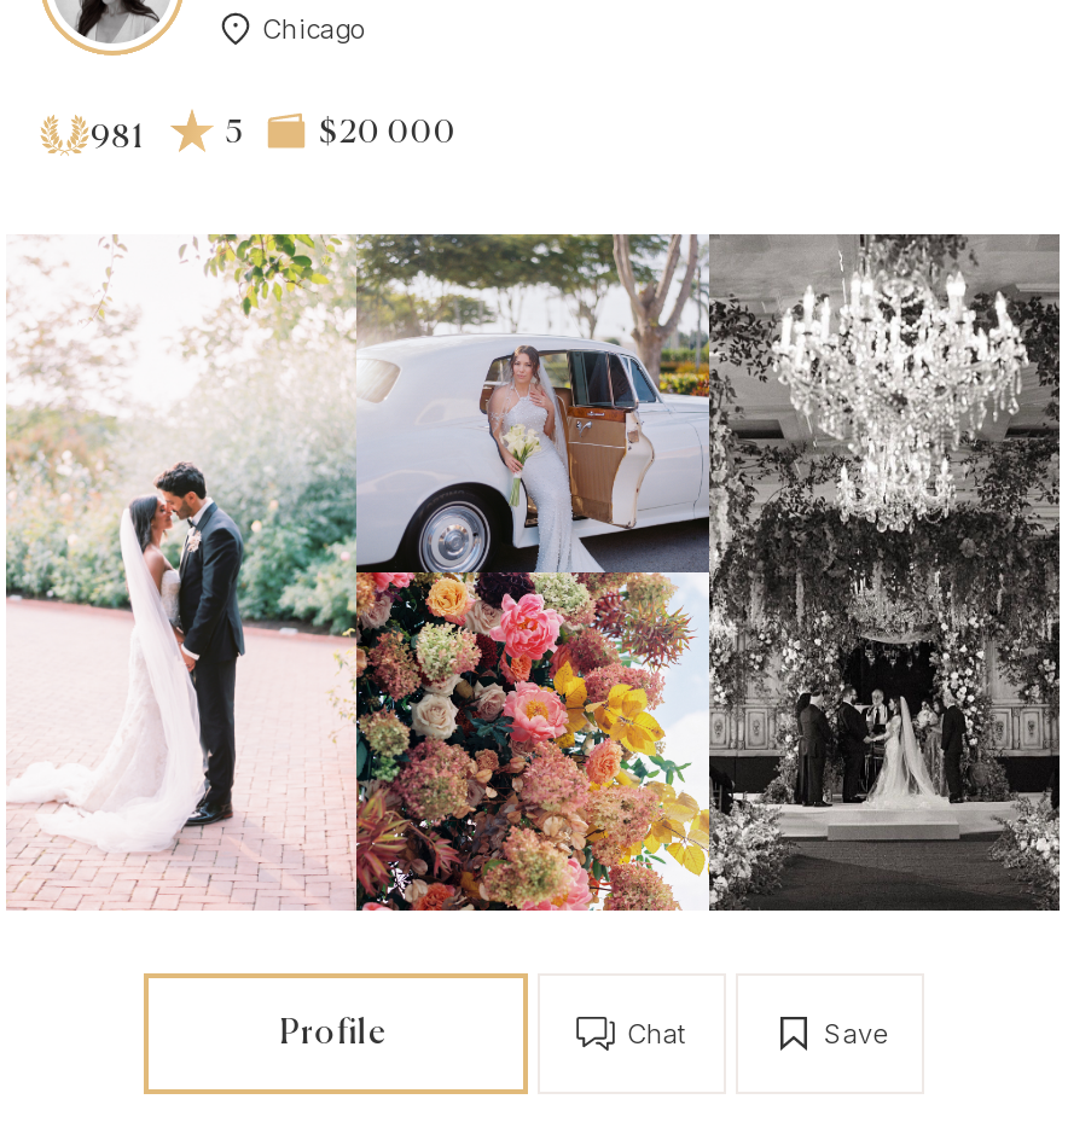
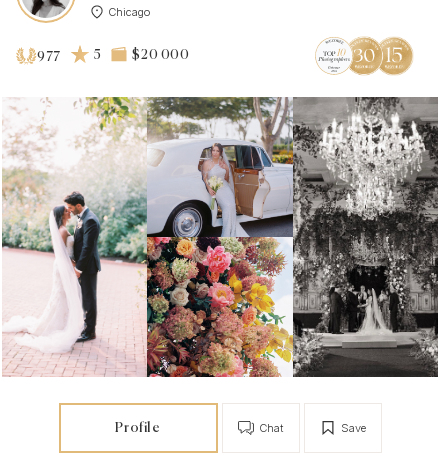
none -> [315,36,414,76] [image]
[91,122,146,154] 981 -> [37,51,61,64] 977

